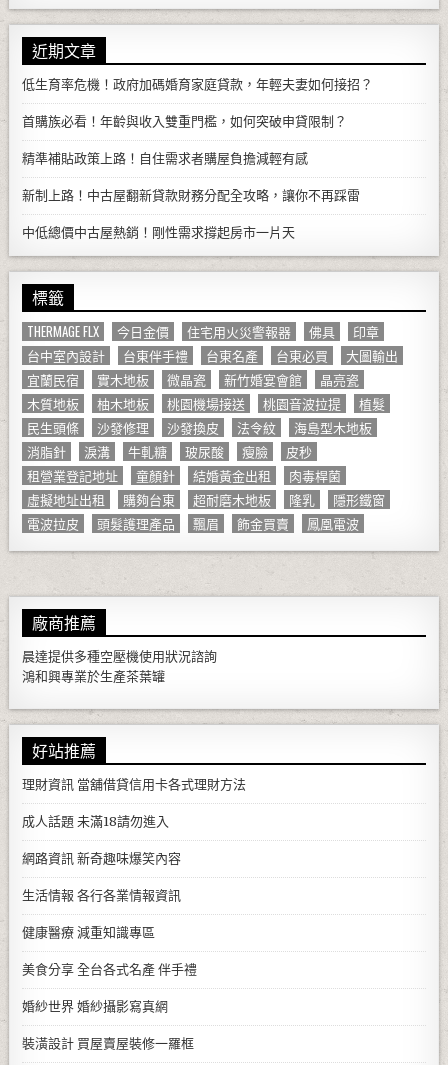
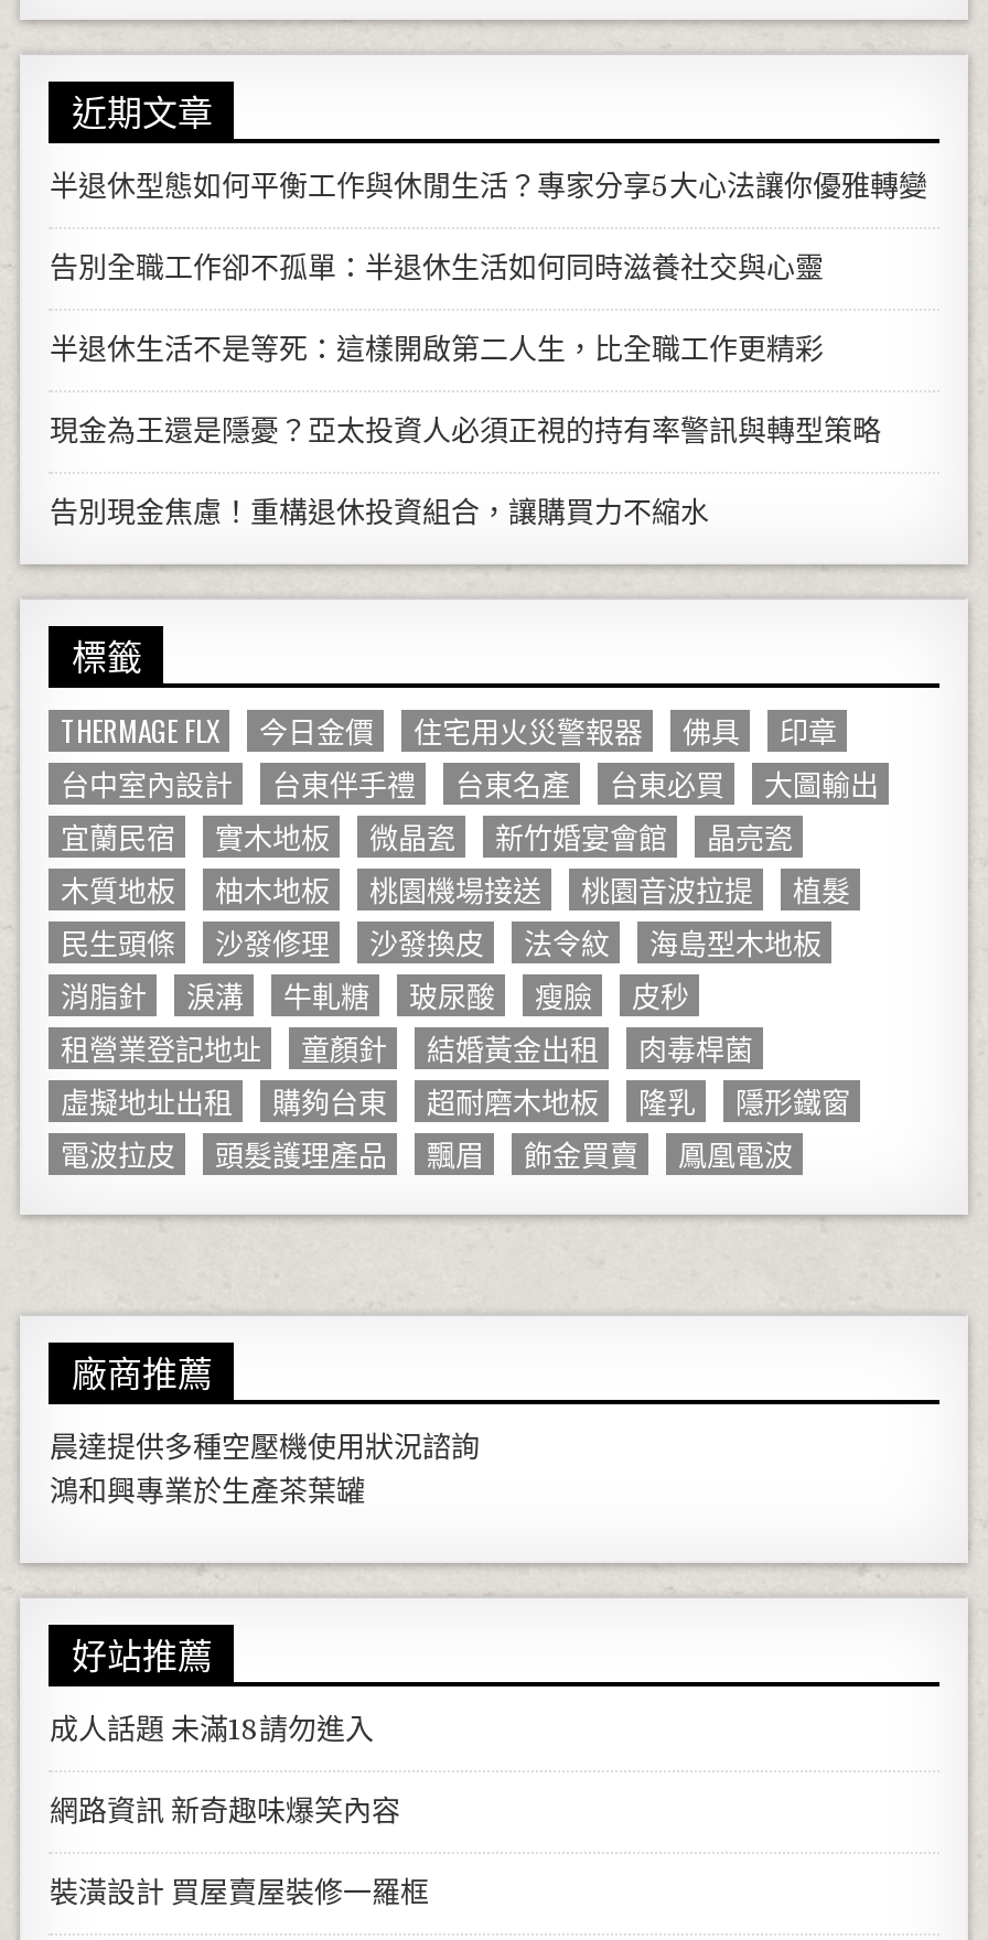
[22,76,373,91] 低生育率危機！政府加碼婚育家庭貸款，年輕夫妻如何接招？ -> [50,169,927,202] 半退休型態如何平衡工作與休閒生活？專家分享5大心法讓你優雅轉變
[22,113,347,128] 首購族必看！年齡與收入雙重門檻，如何突破申貸限制？ -> [50,250,824,283] 告別全職工作卻不孤單：半退休生活如何同時滋養社交與心靈
[22,150,308,165] 精準補貼政策上路！自住需求者購屋負擔減輕有感 -> [50,332,824,365] 半退休生活不是等死：這樣開啟第二人生，比全職工作更精彩
[22,187,360,202] 新制上路！中古屋翻新貸款財務分配全攻略，讓你不再踩雷 -> [50,413,881,446] 現金為王還是隱憂？亞太投資人必須正視的持有率警訊與轉型策略
[22,224,295,239] 中低總價中古屋熱銷！剛性需求撐起房市一片天 -> [50,495,709,528] 告別現金焦慮！重構退休投資組合，讓購買力不縮水
[22,777,246,792] 理財資訊當舖借貸信用卡各式理財方法 -> none
[22,888,197,1014] 生活情報各行各業情報資訊 | 健康醫療減重知識專區 | 美食分享全台各式名產 伴手禮 | 婚紗世界婚紗攝影寫真網 -> none

